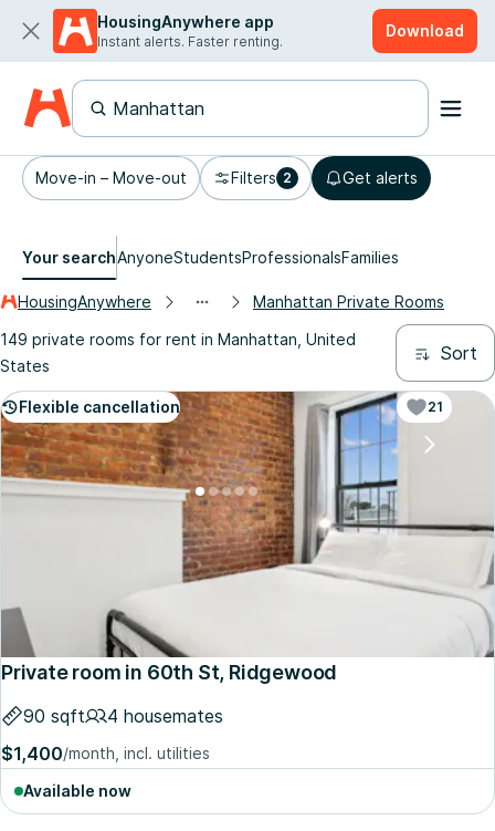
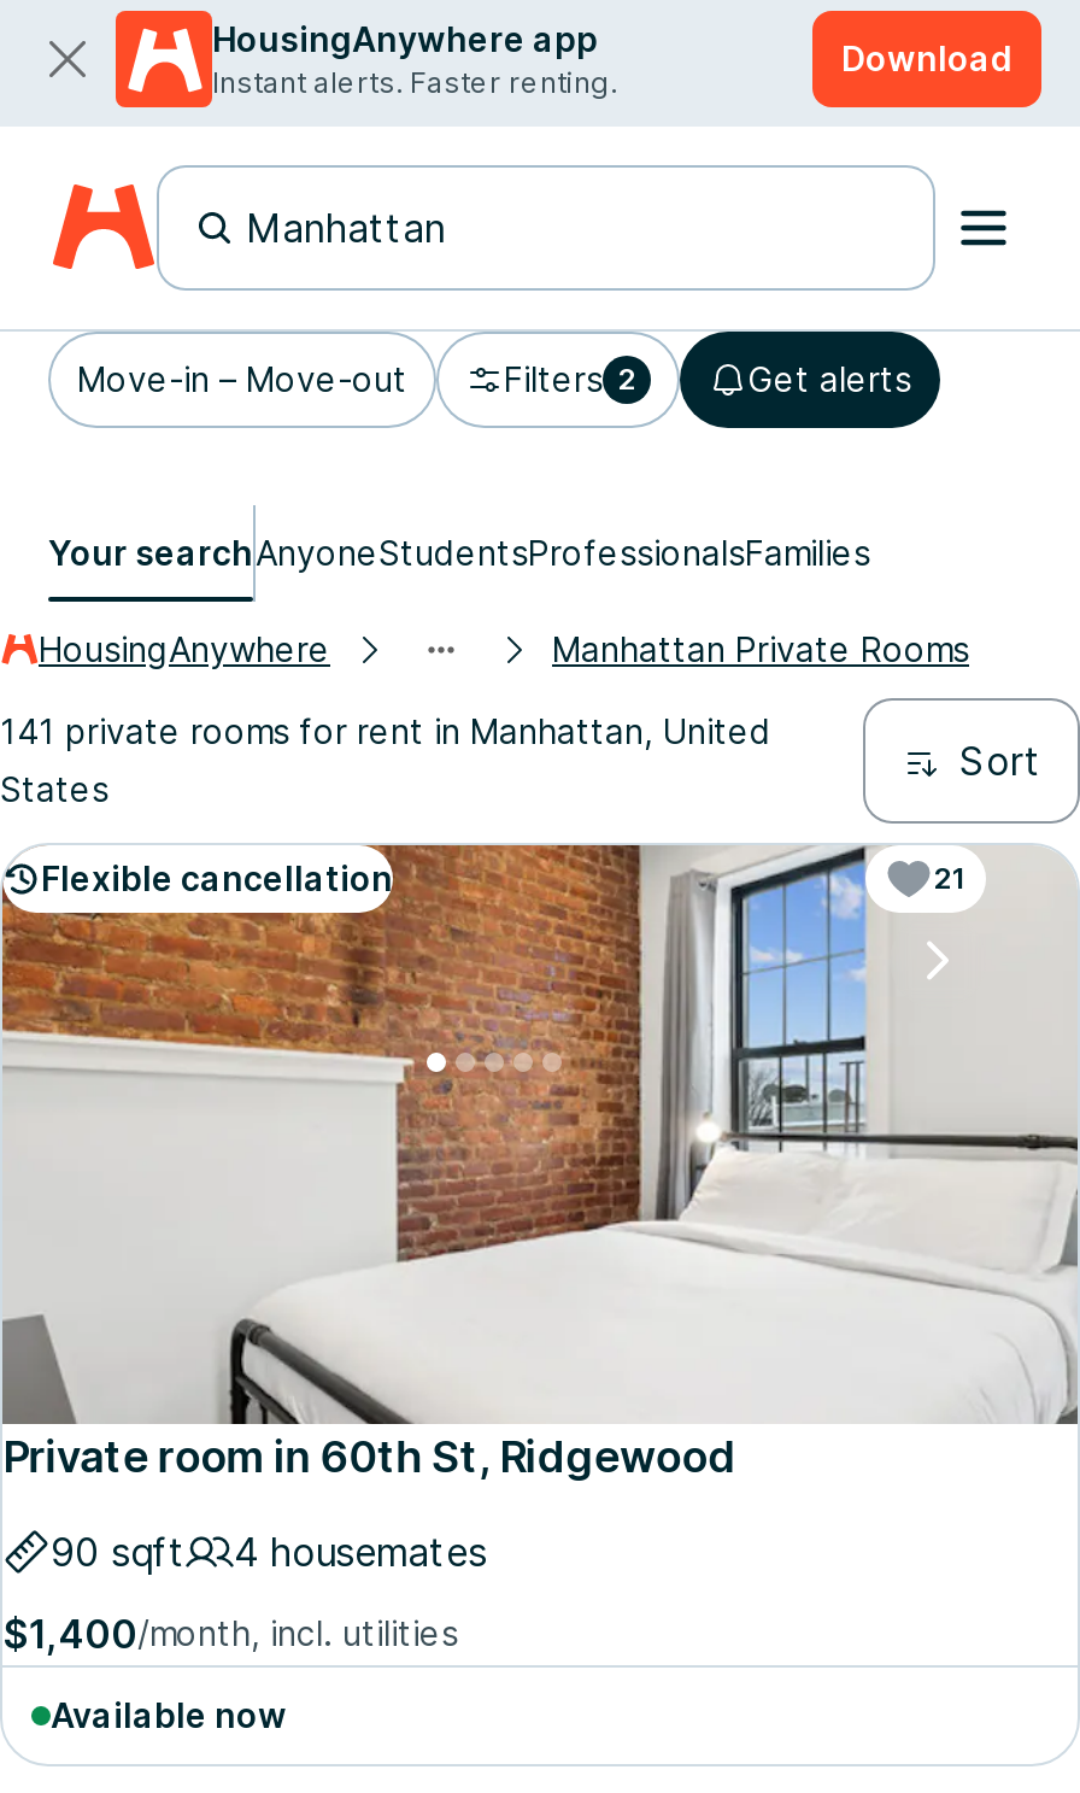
[0,330,356,349] 149 private rooms for rent in Manhattan, United -> [0,710,771,751] 141 private rooms for rent in Manhattan, United

